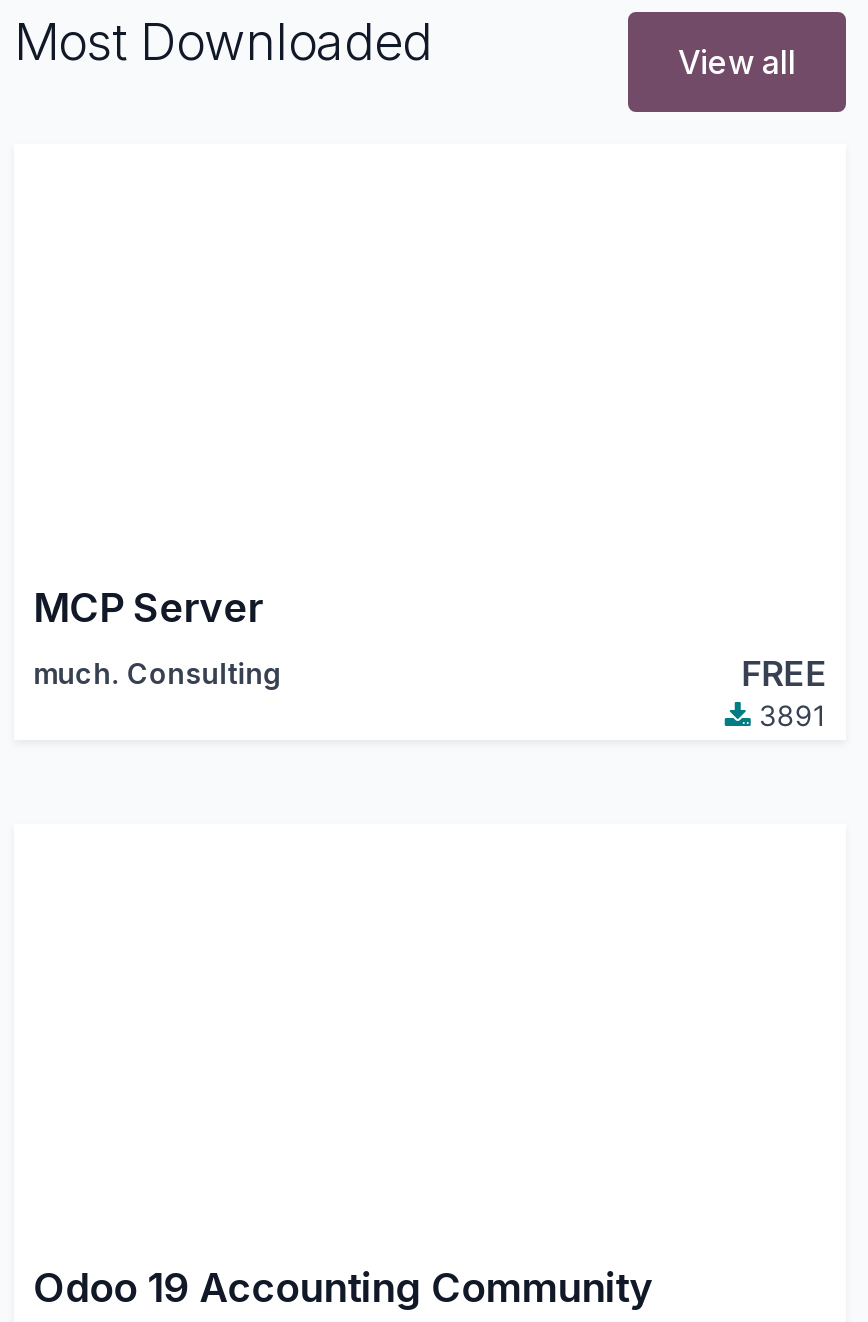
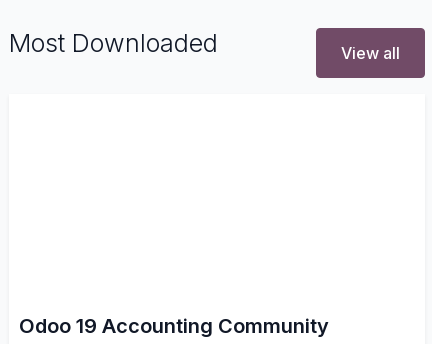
[33,585,827,733] MCP Server | much. Consulting | FREE | 3891 -> none

